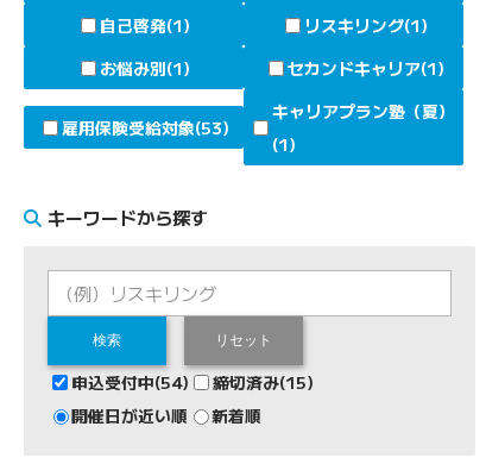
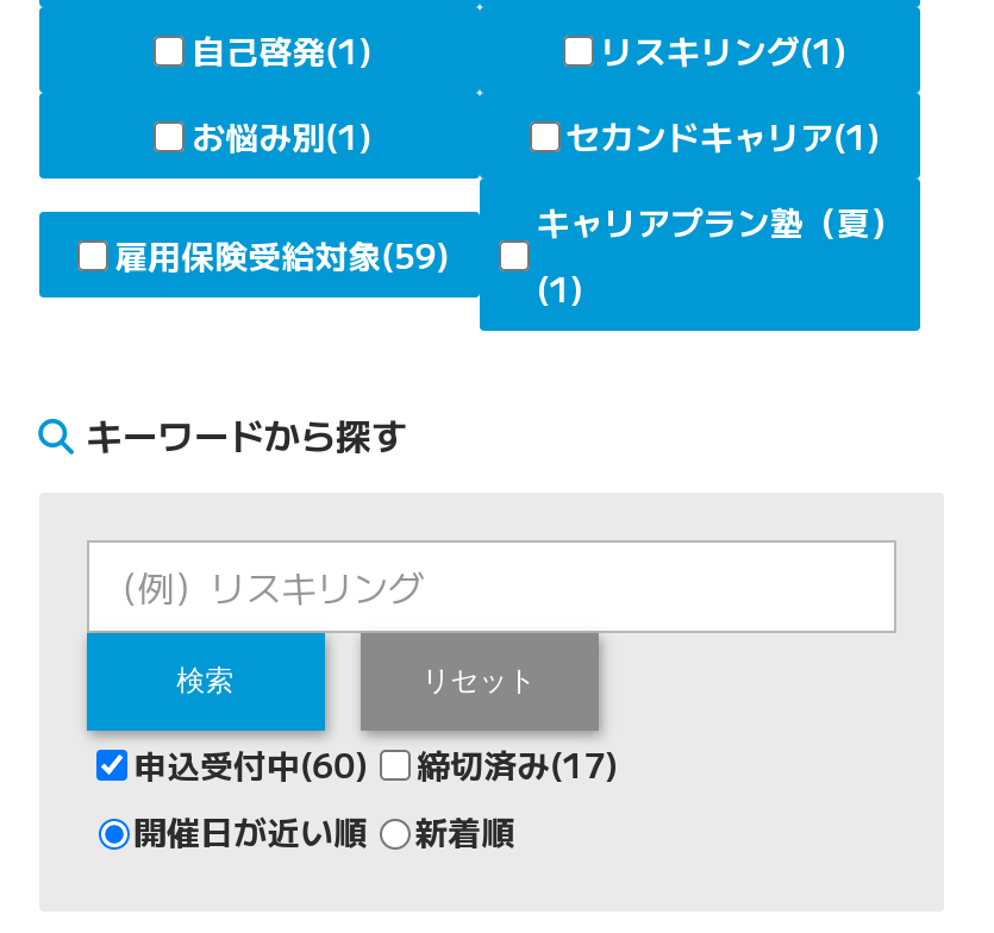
[62,115,229,139] 雇用保険受給対象(53) -> [115,231,451,278] 雇用保険受給対象(59)
[71,370,188,394] 申込受付中(54) -> [134,740,369,788] 申込受付中(60)
[212,370,313,394] 締切済み(15) -> [417,740,619,788] 締切済み(17)

